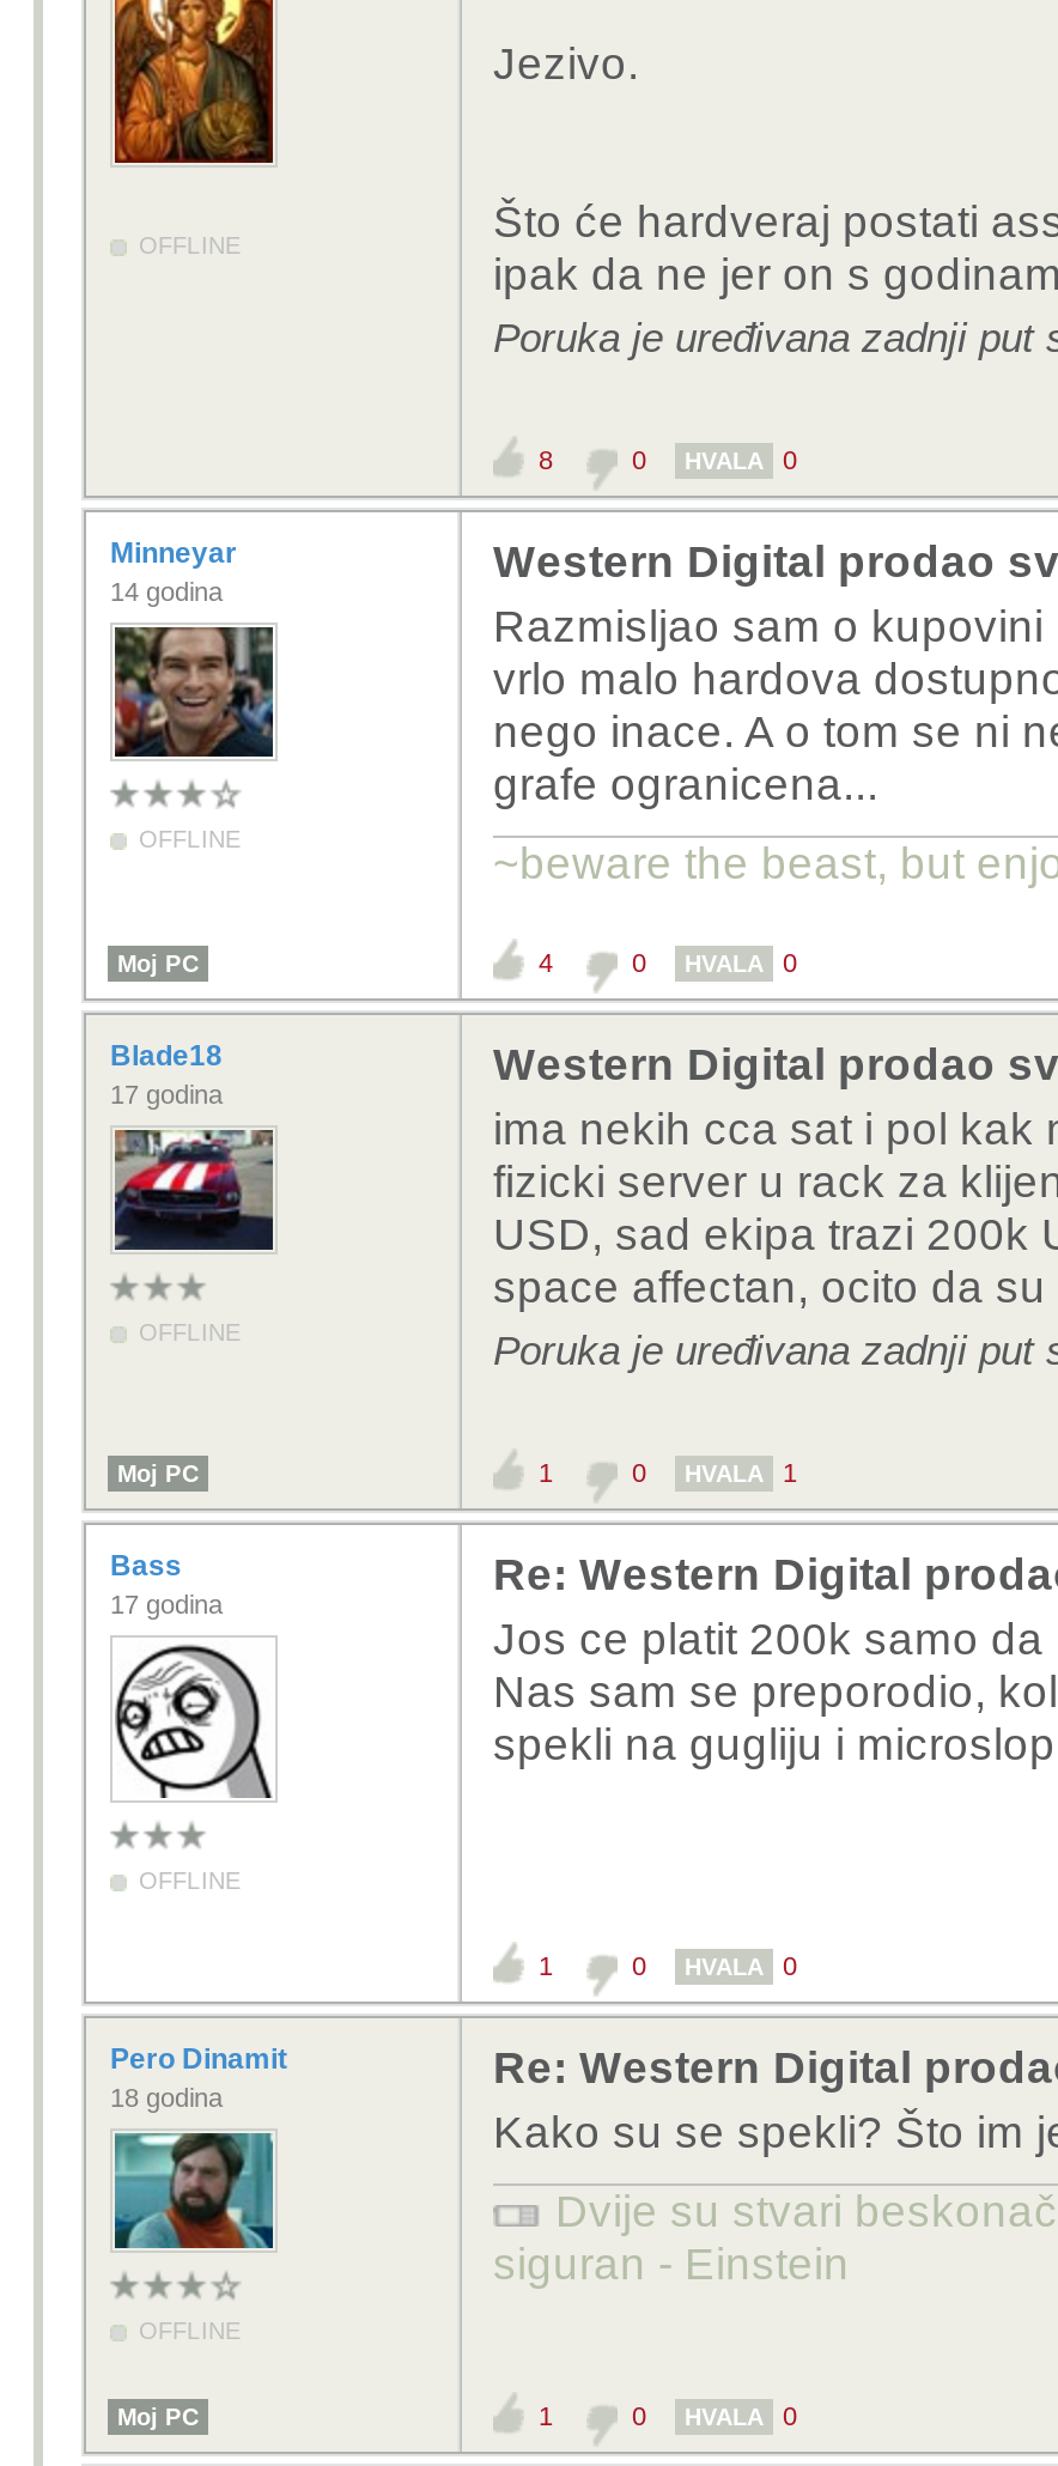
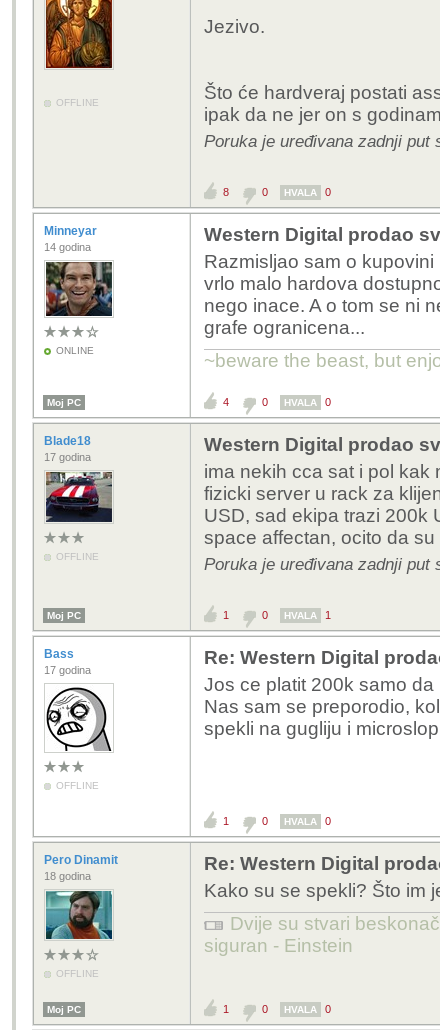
[139,826,242,852] OFFLINE -> [56,345,94,356] ONLINE

